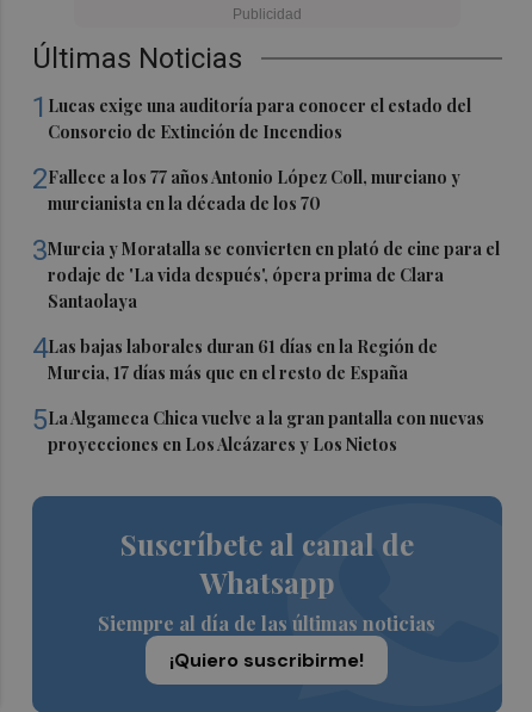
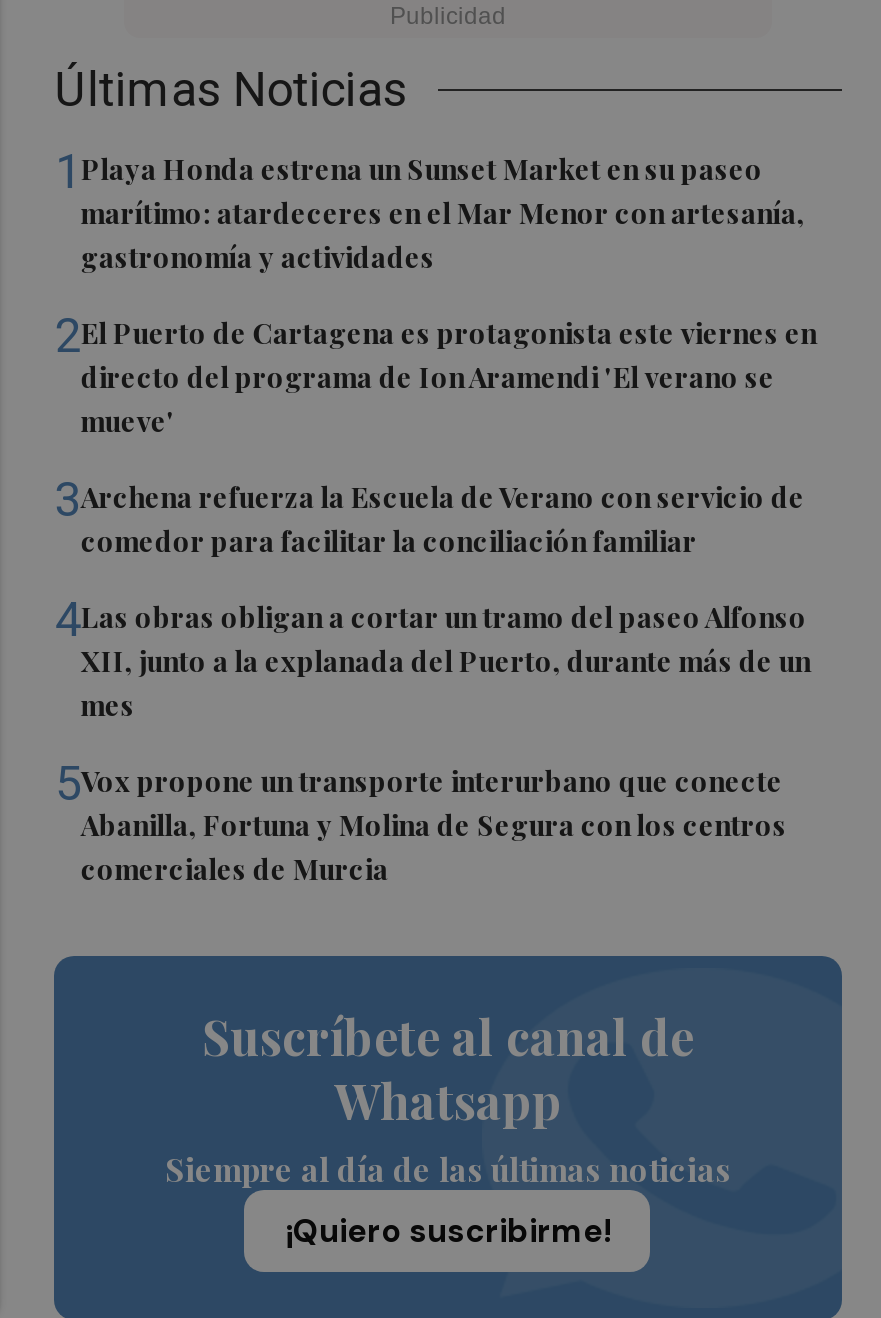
[33,90,472,143] 1 Lucas exige una auditoría para conocer el estado del | Consorcio de Extinción de Incendios -> [55,144,805,276] 1 Playa Honda estrena un Sunset Market en su paseo | marítimo: atardeceres en el Mar Menor con artesanía, | gastronomía y actividades
[33,162,461,214] 2Fallece a los 77 años Antonio López Coll, murciano y | murcianista en la década de los 70 -> [55,308,817,440] 2El Puerto de Cartagena es protagonista este viernes en | directo del programa de Ion Aramendi 'El verano se | mueve'
[33,234,500,312] 3Murcia y Moratalla se convierten en plató de cine para el | rodaje de 'La vida después', ópera prima de Clara | Santaolaya -> [55,472,805,560] 3Archena refuerza la Escuela de Verano con servicio de | comedor para facilitar la conciliación familiar
[33,331,438,384] 4Las bajas laborales duran 61 días en la Región de | Murcia, 17 días más que en el resto de España -> [55,592,811,724] 4Las obras obligan a cortar un tramo del paseo Alfonso | XII, junto a la explanada del Puerto, durante más de un | mes
[33,403,485,455] 5La Algameca Chica vuelve a la gran pantalla con nuevas | proyecciones en Los Alcázares y Los Nietos -> [55,756,787,888] 5Vox propone un transporte interurbano que conecte | Abanilla, Fortuna y Molina de Segura con los centros | comerciales de Murcia

